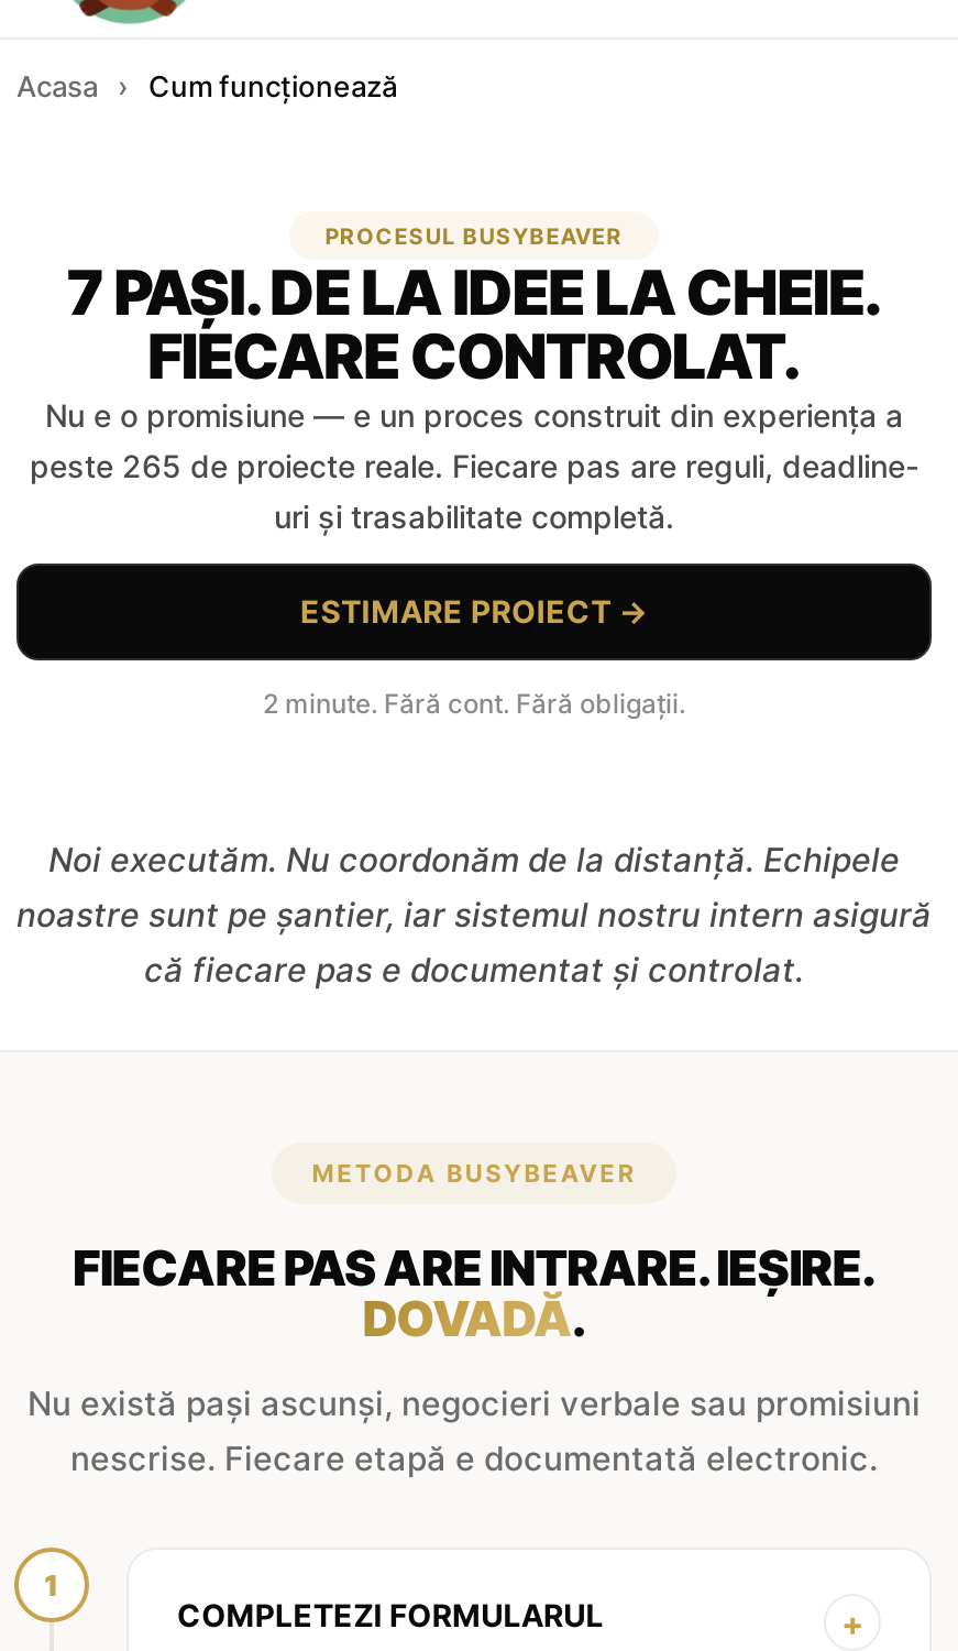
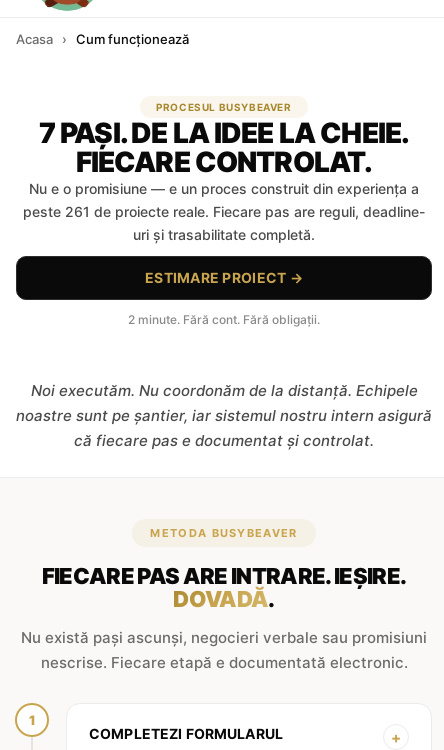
[30,447,918,484] peste 265 de proiecte reale. Fiecare pas are reguli, deadline- -> [23,203,425,220] peste 261 de proiecte reale. Fiecare pas are reguli, deadline-

